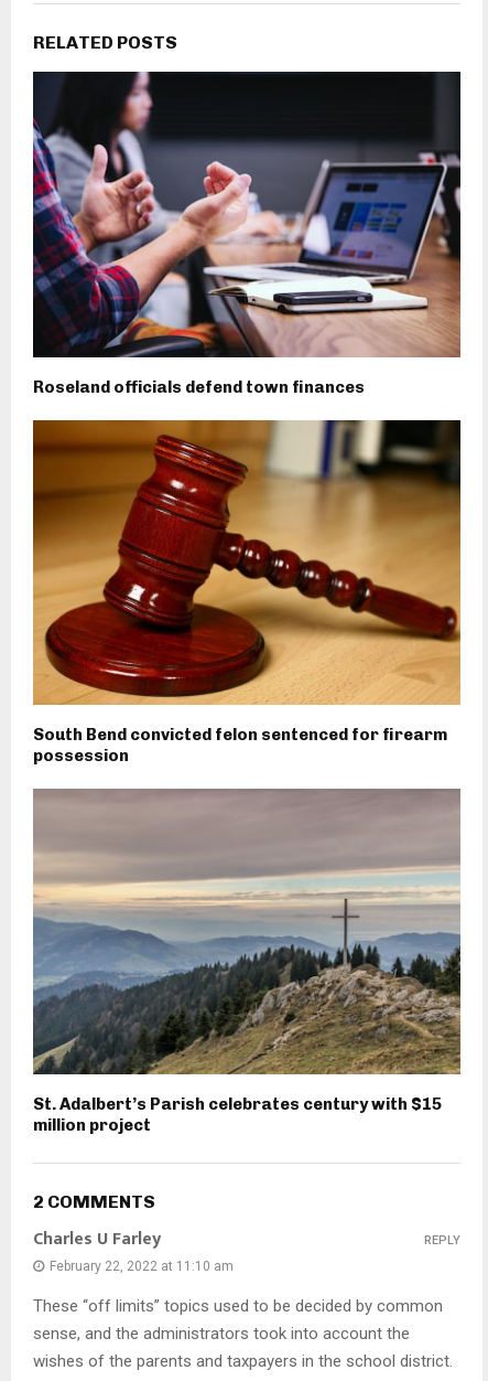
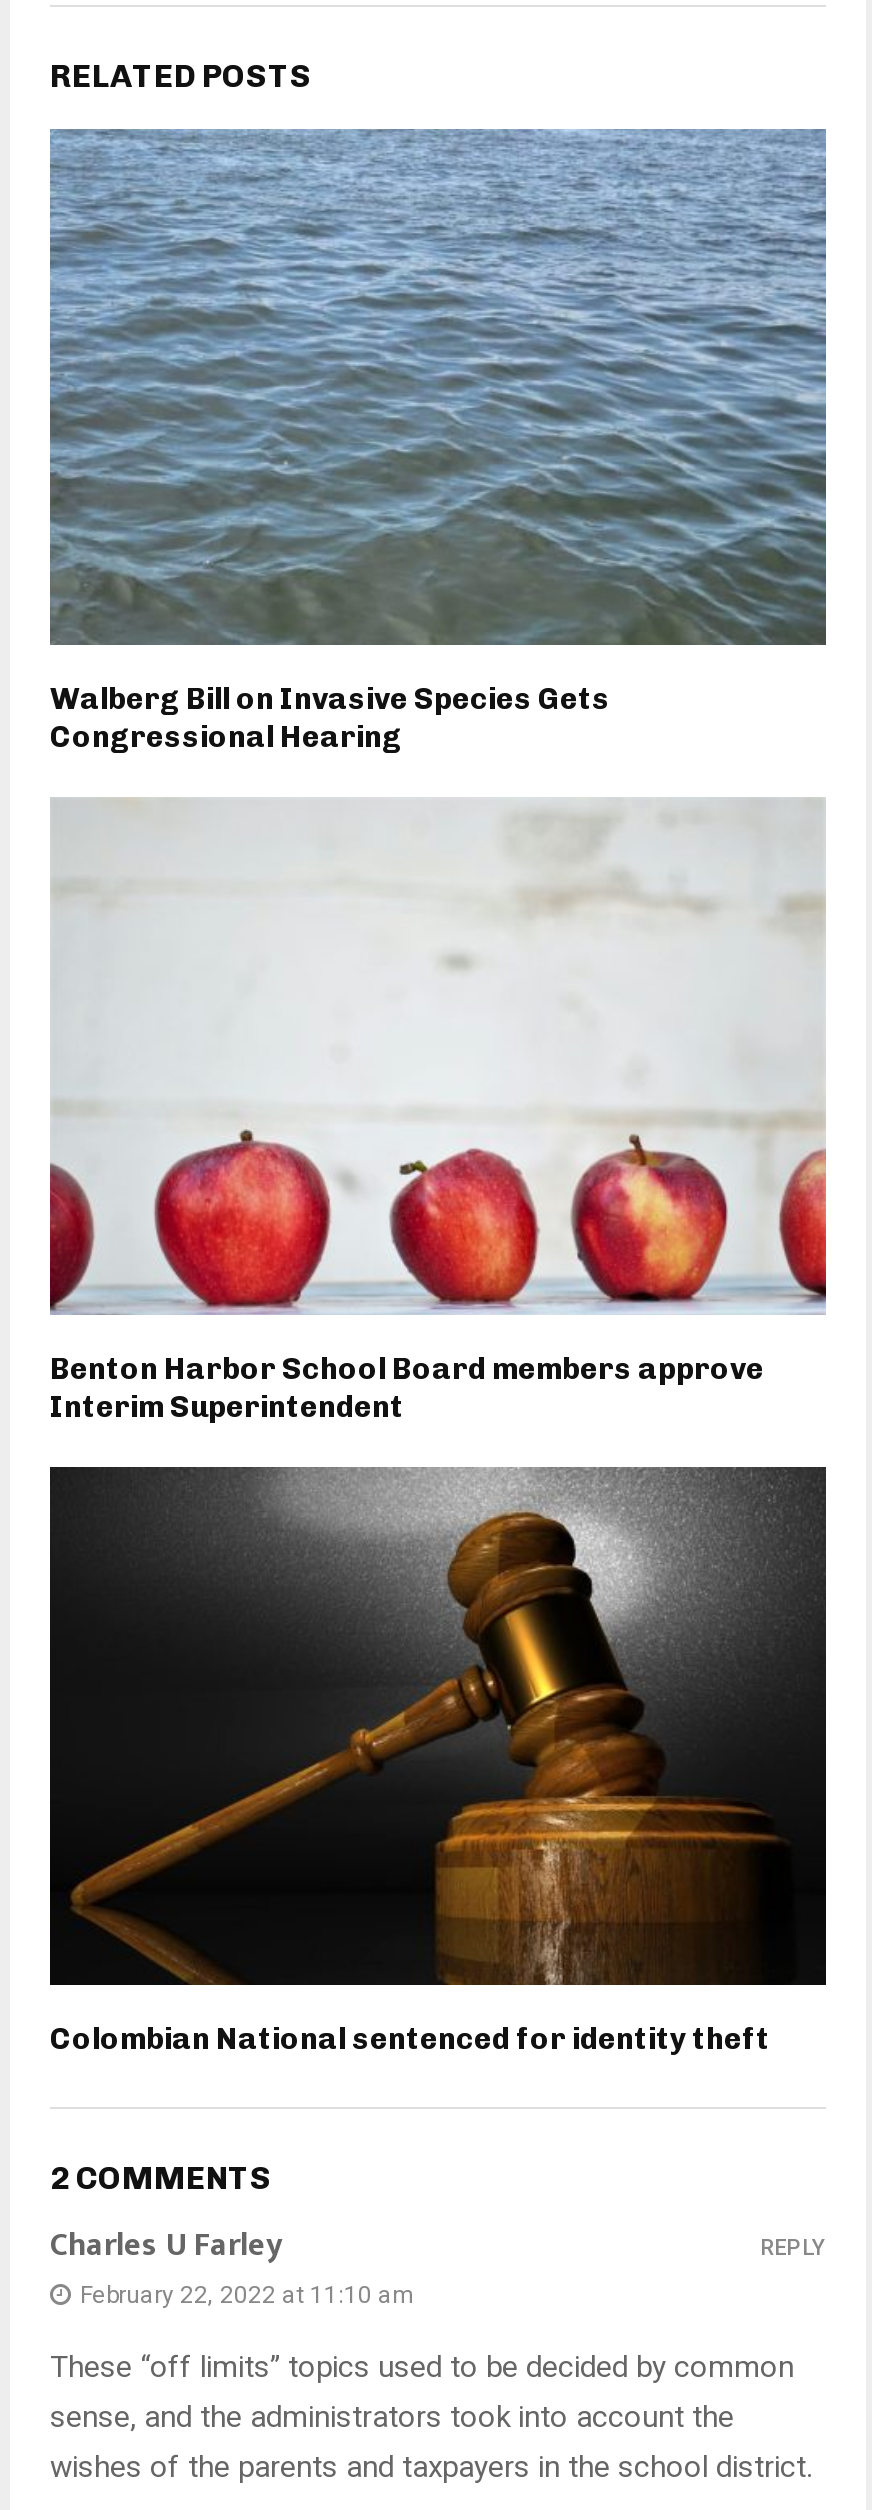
[32,71,462,397] [image] | Roseland officials defend town finances -> [48,128,828,756] [image] | Walberg Bill on Invasive Species Gets | Congressional Hearing
[32,419,462,766] [image] | South Bend convicted felon sentenced for firearm | possession -> [48,760,828,1425] [image] | Benton Harbor School Board members approve | Interim Superintendent
[32,788,462,1135] [image] | St. Adalbert’s Parish celebrates century with $15 | million project -> [48,1428,828,2056] [image] | Colombian National sentenced for identity theft

